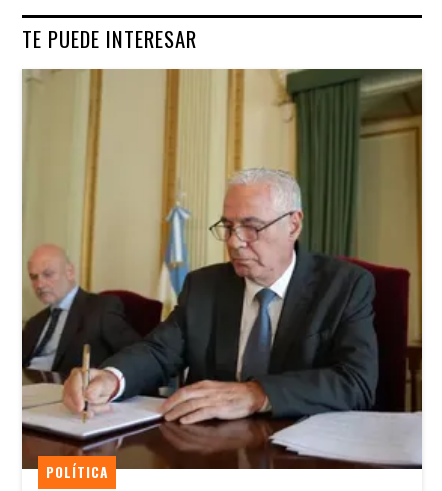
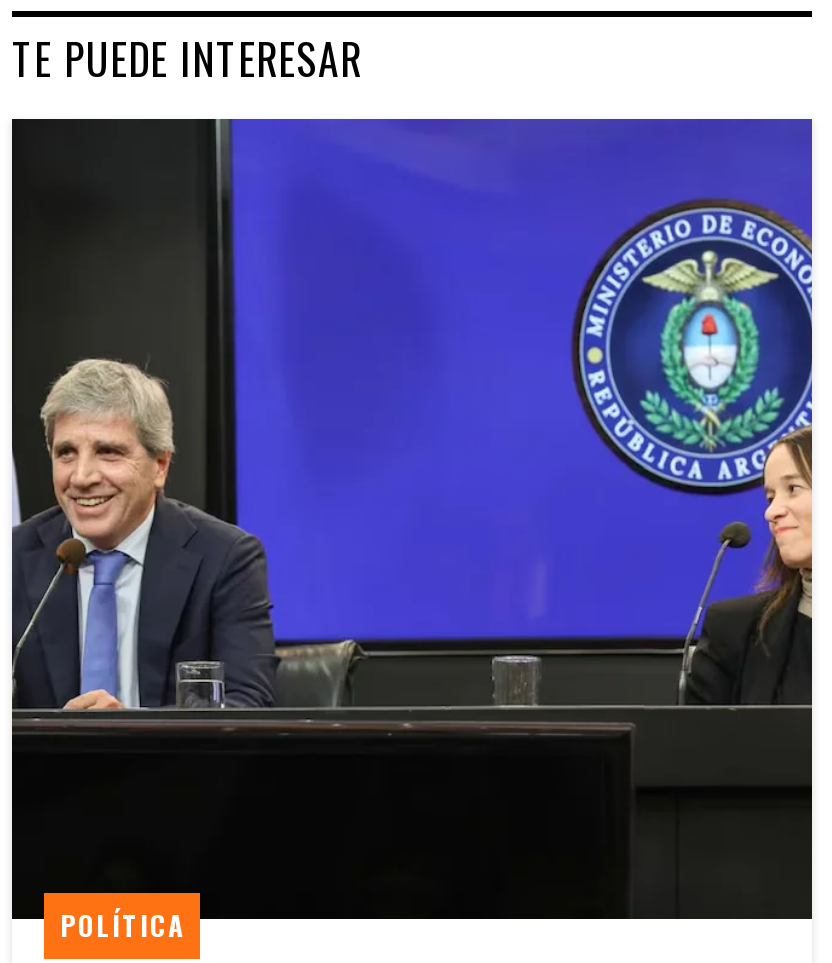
[21,68,423,469] [image] -> [10,117,814,919] [image]

